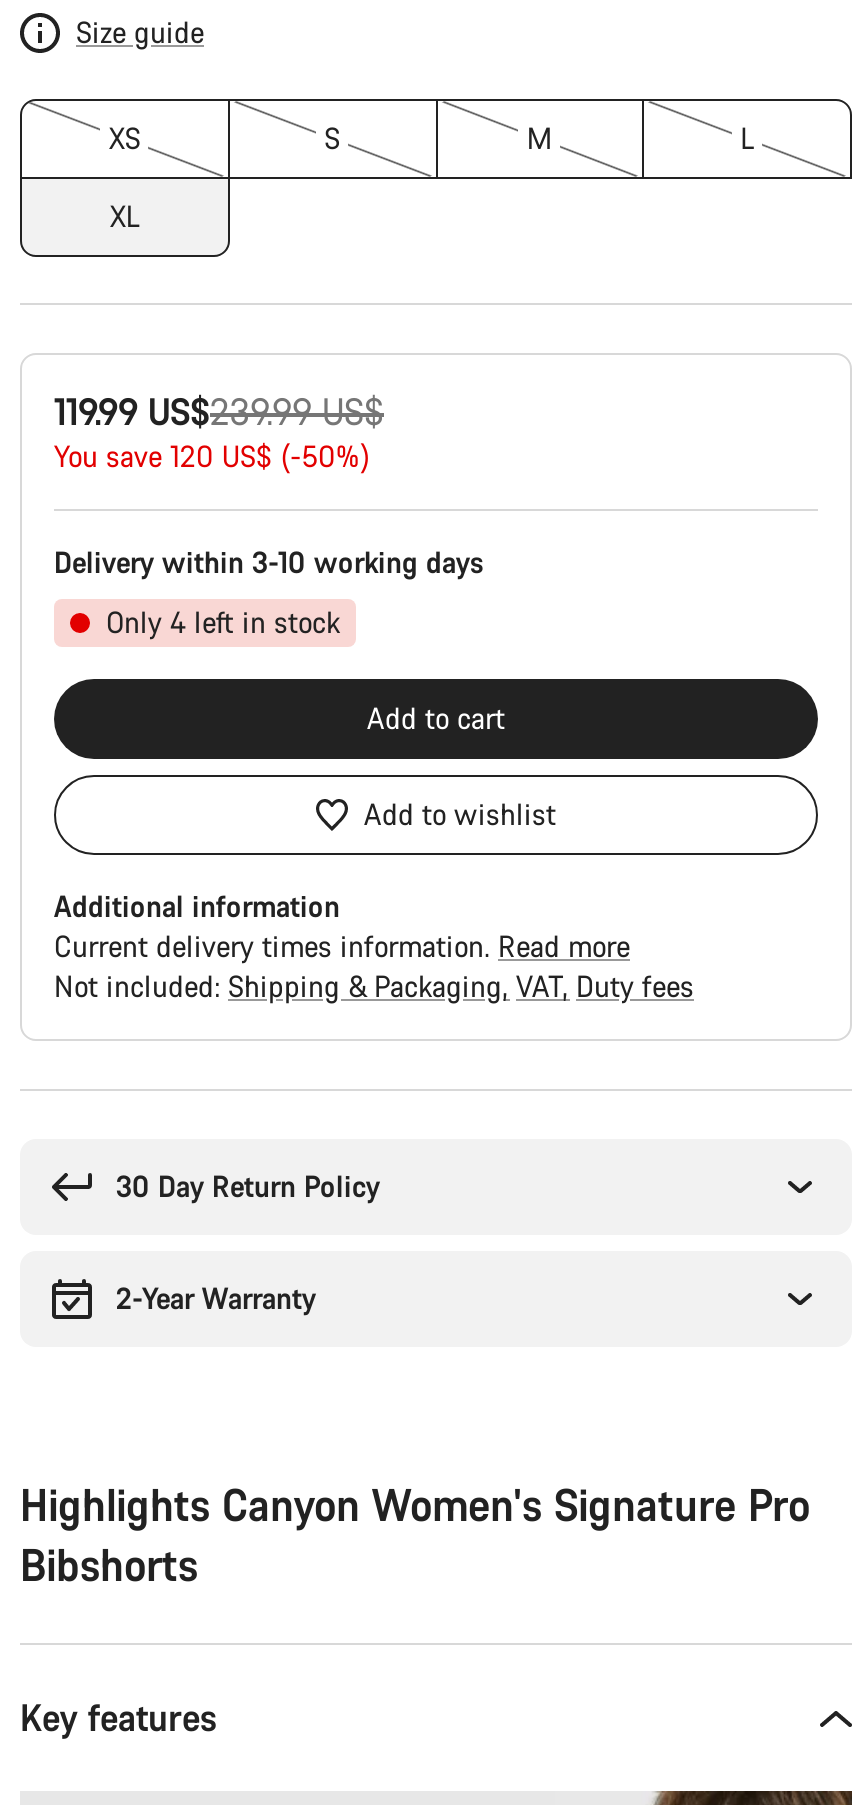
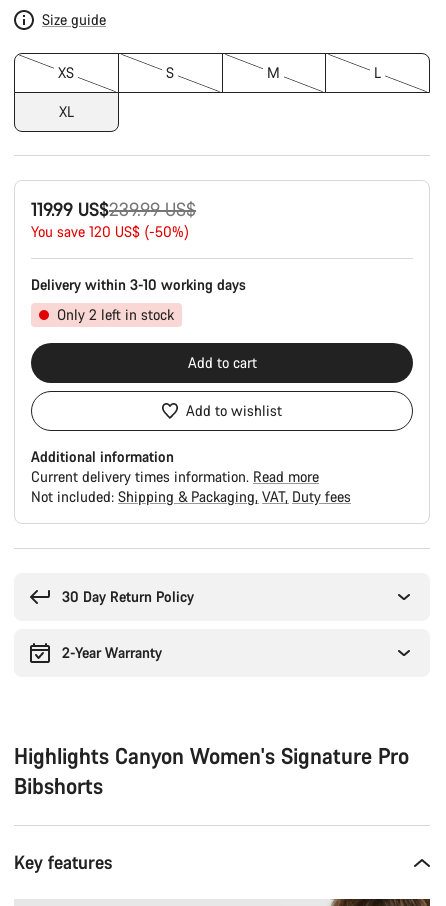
[106,603,340,641] Only 4 left in stock -> [57,305,174,324] Only 2 left in stock

